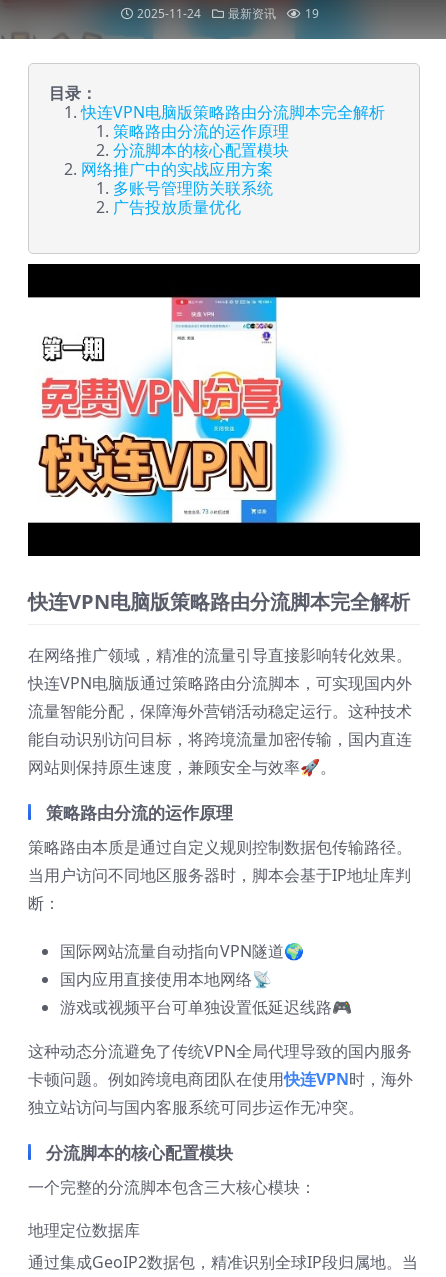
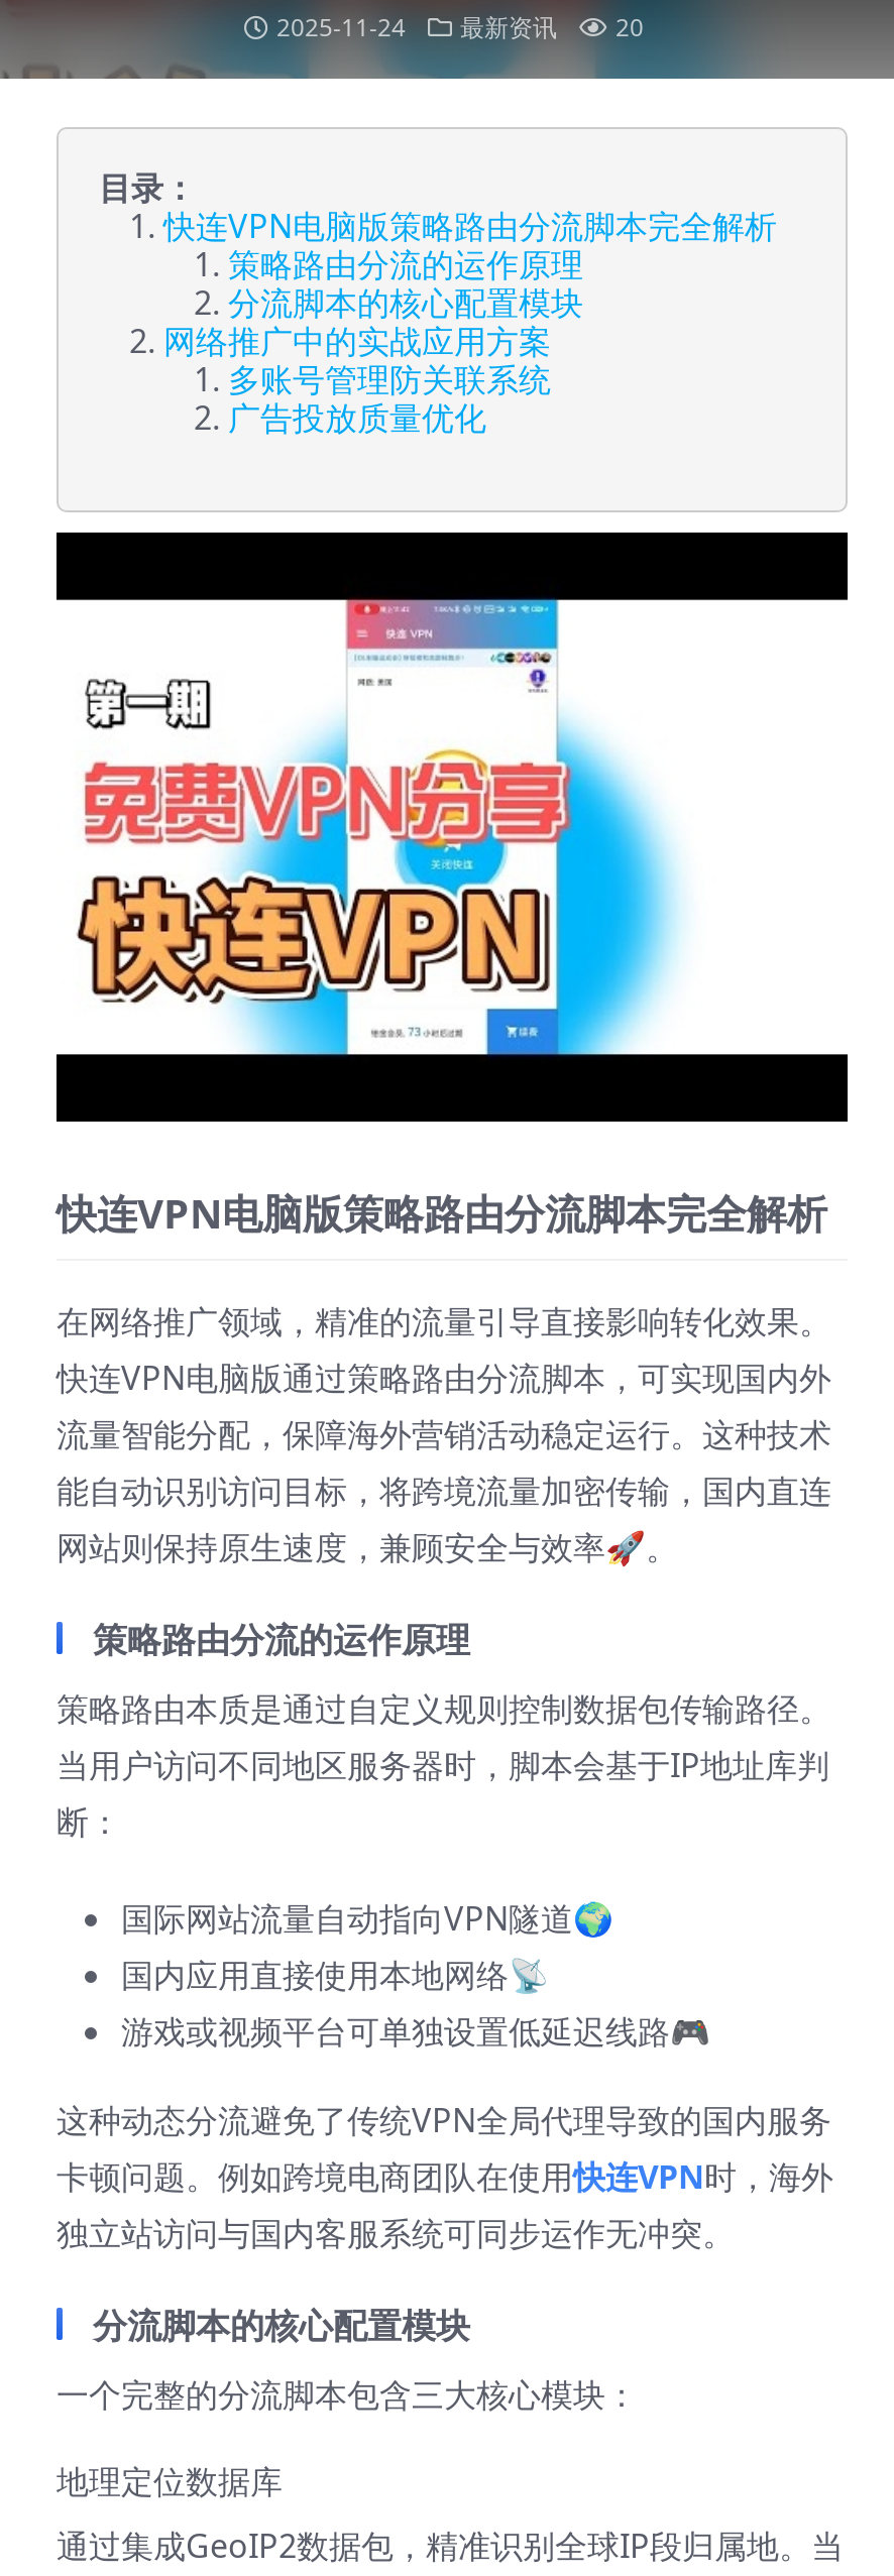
[137,5,319,22] 2025-11-24 最新资讯 19 -> [276,10,644,44] 2025-11-24 最新资讯 20

